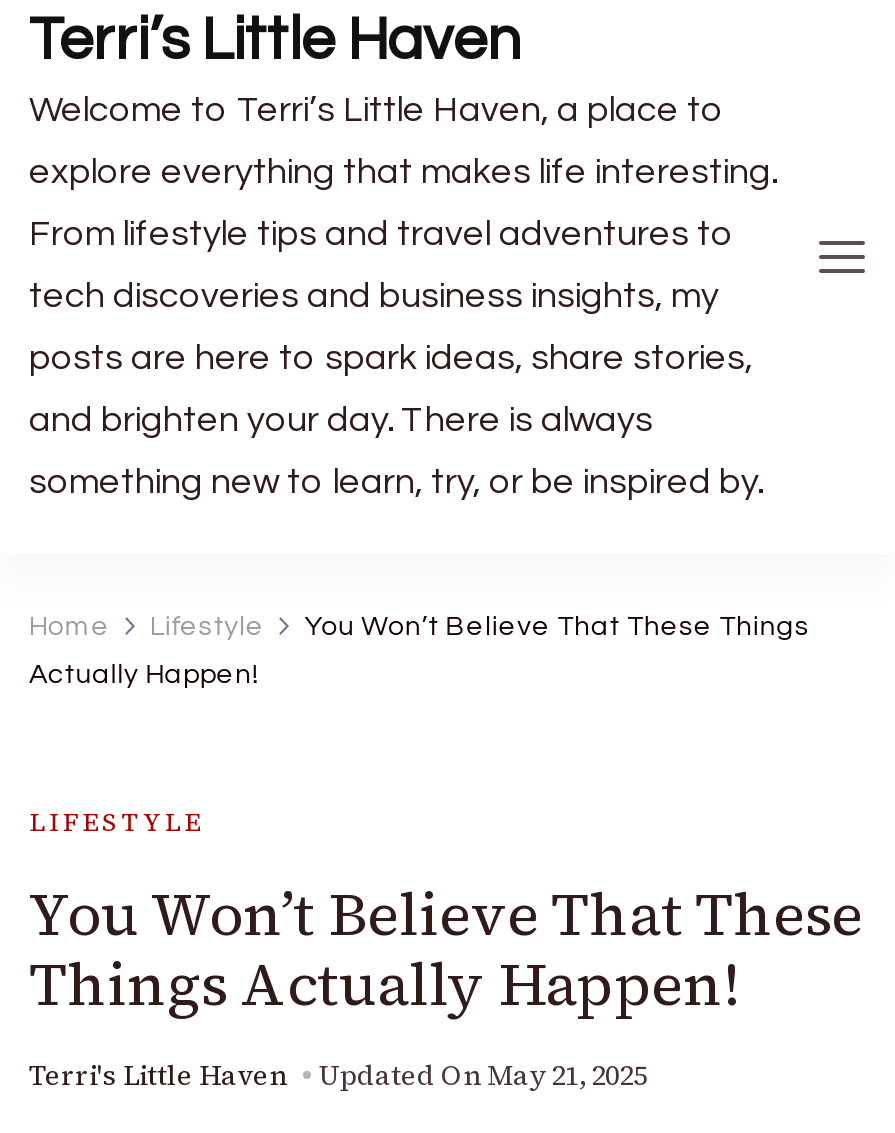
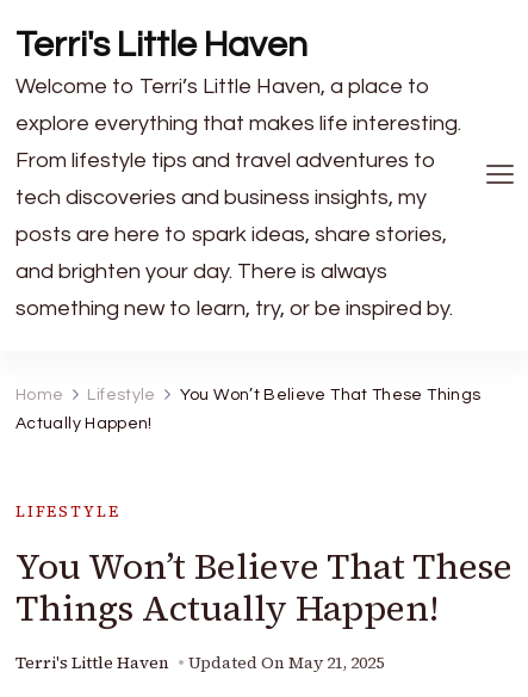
[29,9,521,71] Terri’s Little Haven -> [15,26,308,63] Terri's Little Haven

